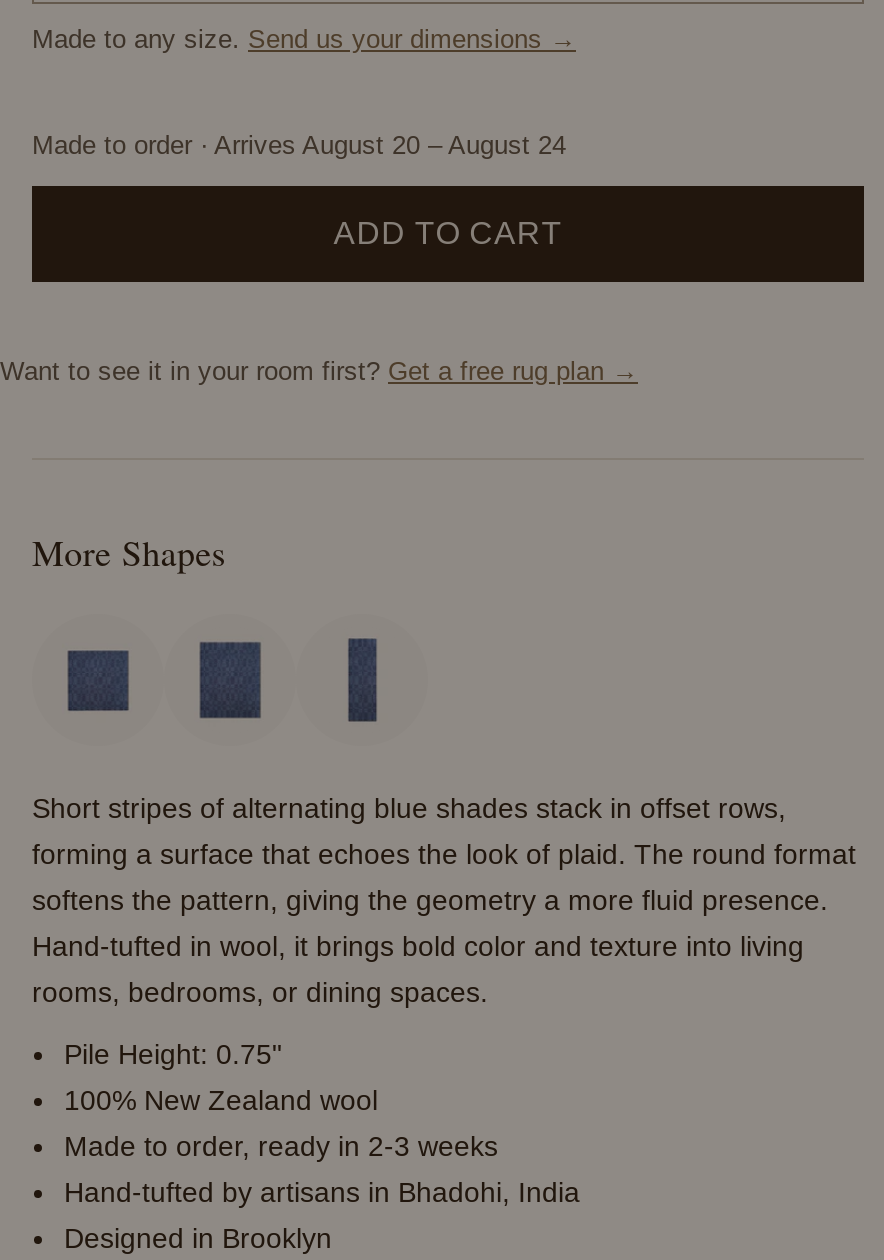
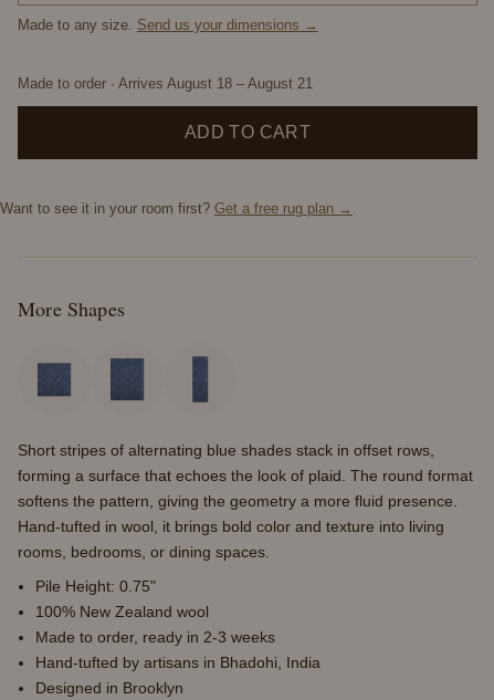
[32,129,566,159] Made to order · Arrives August 20 –August 24 -> [18,75,313,91] Made to order · Arrives August 18 –August 21

